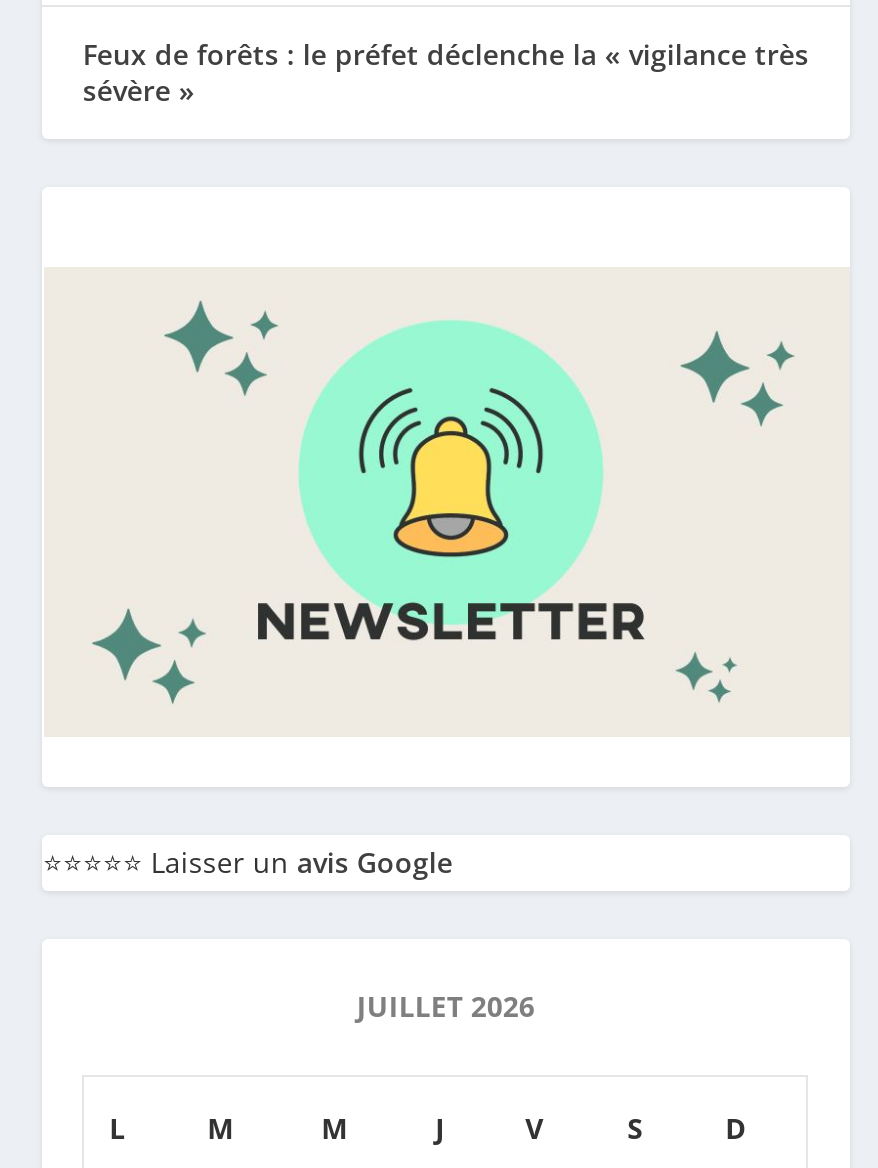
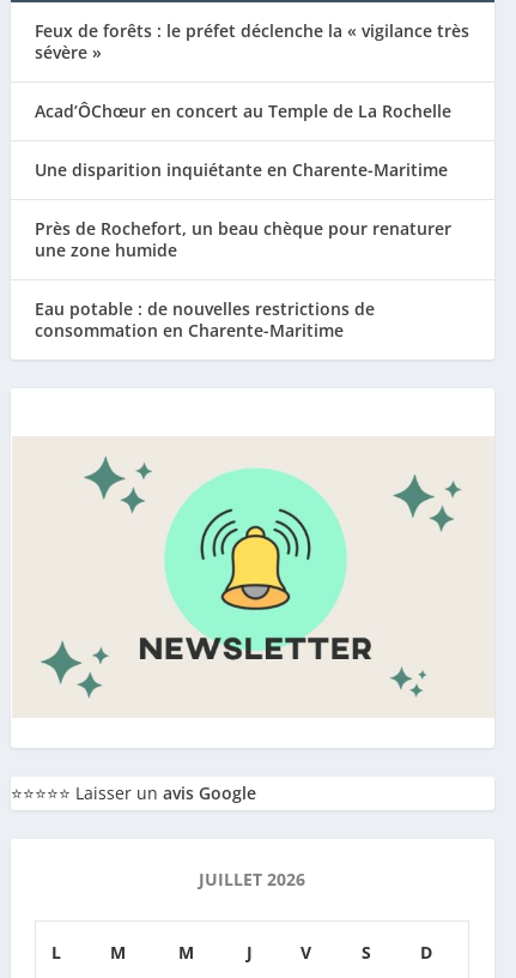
none -> [35,99,452,341] Acad’ÔChœur en concert au Temple de La Rochelle | Une disparition inquiétante en Charente-Maritime | Près de Rochefort, un beau chèque pour renaturer | une zone humide | Eau potable : de nouvelles restrictions de | consommation en Charente-Maritime

